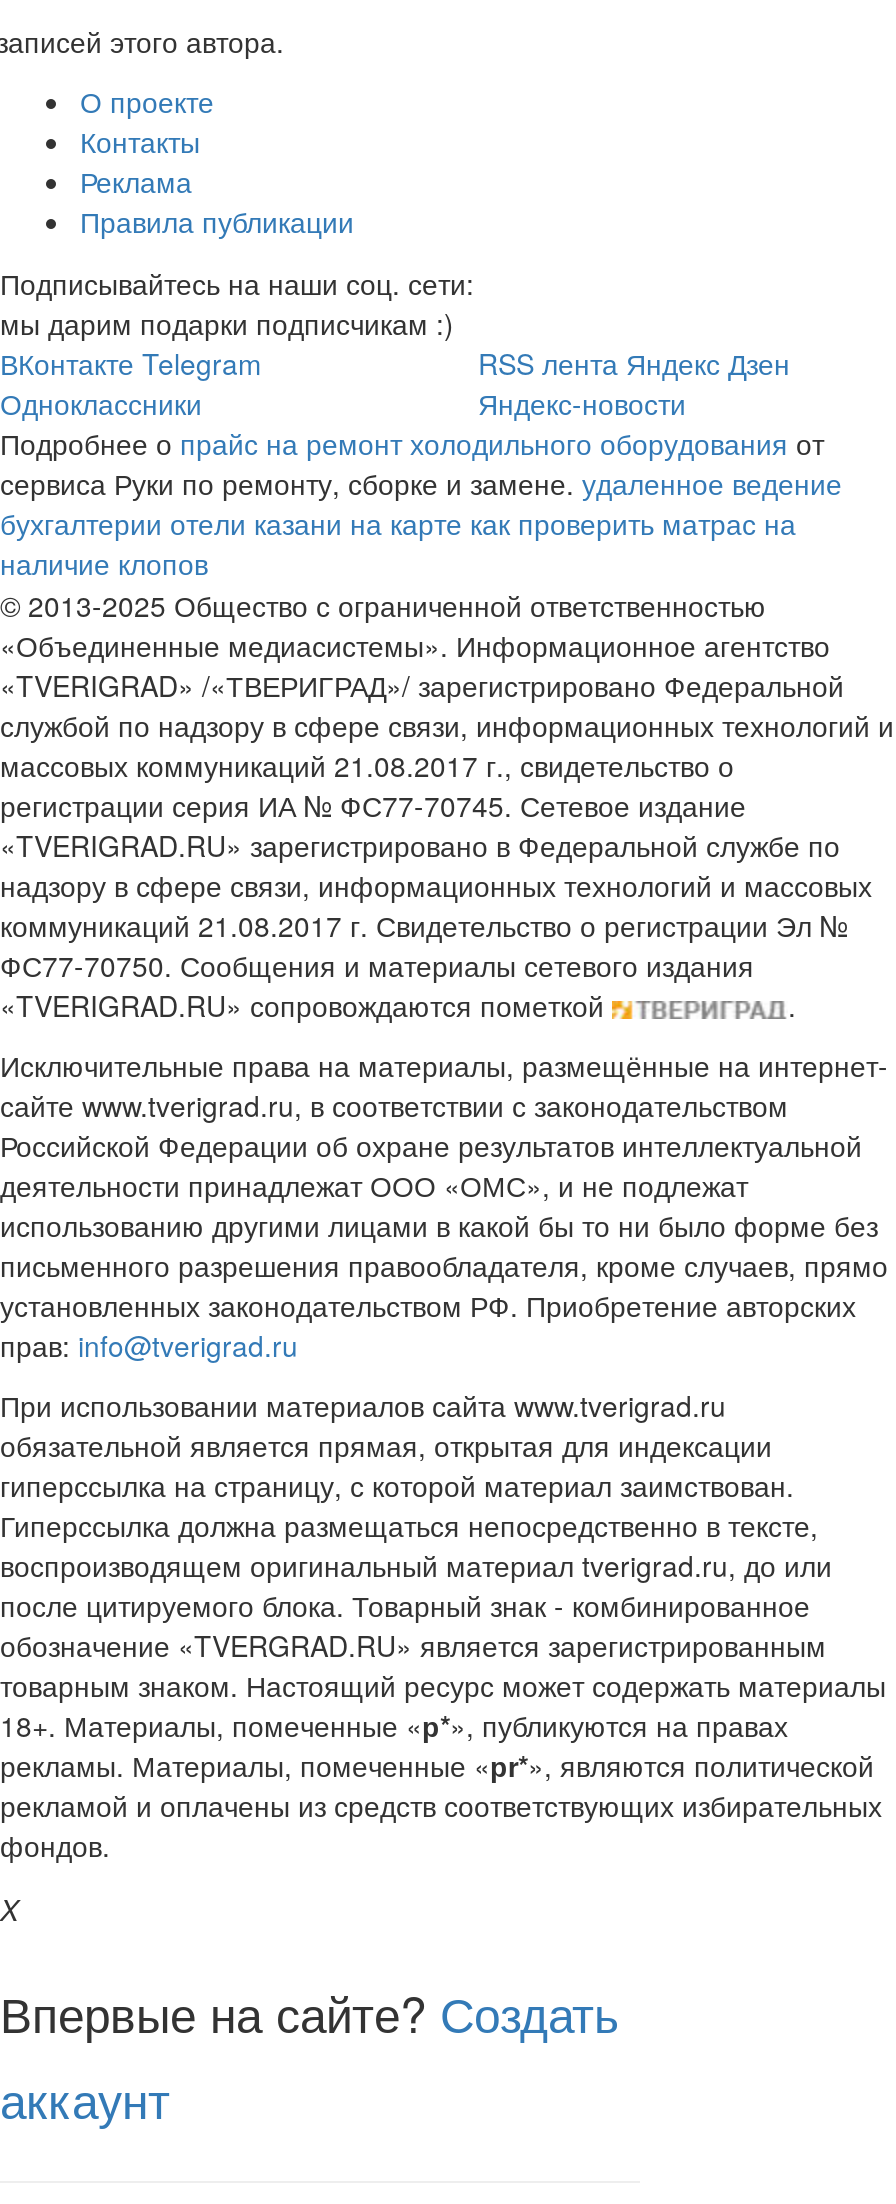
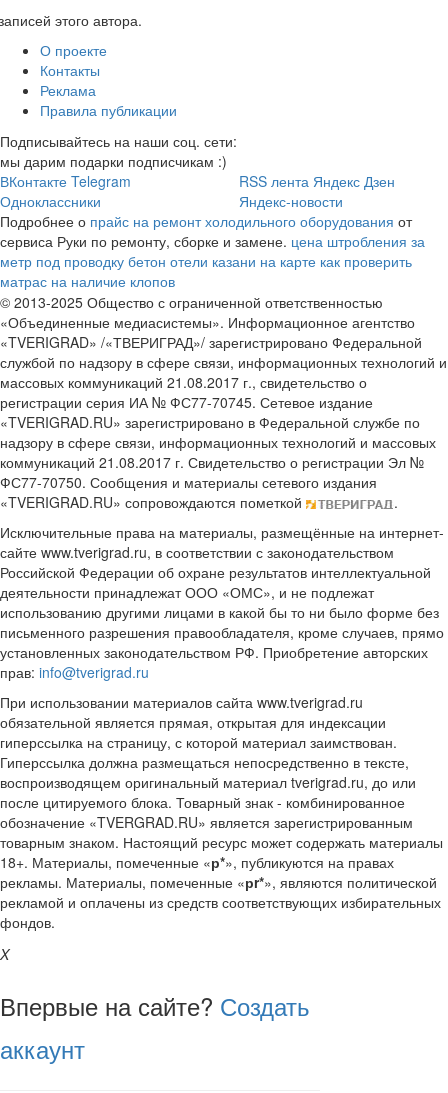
[0,463,842,583] сервиса Руки по ремонту, сборке и замене. удаленное ведение | бухгалтерии отели казани на карте как проверить матрас на | наличие клопов -> [0,231,425,291] сервиса Руки по ремонту, сборке и замене. цена штробления за | метр под проводку бетон отели казани на карте как проверить | матрас на наличие клопов

